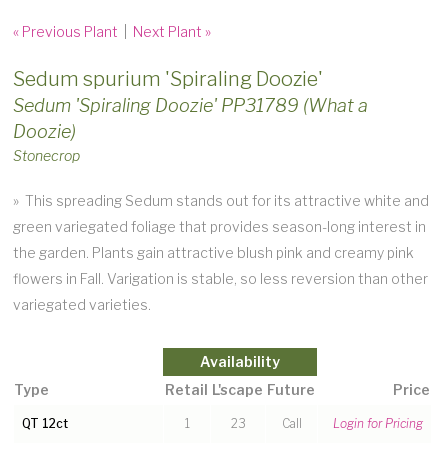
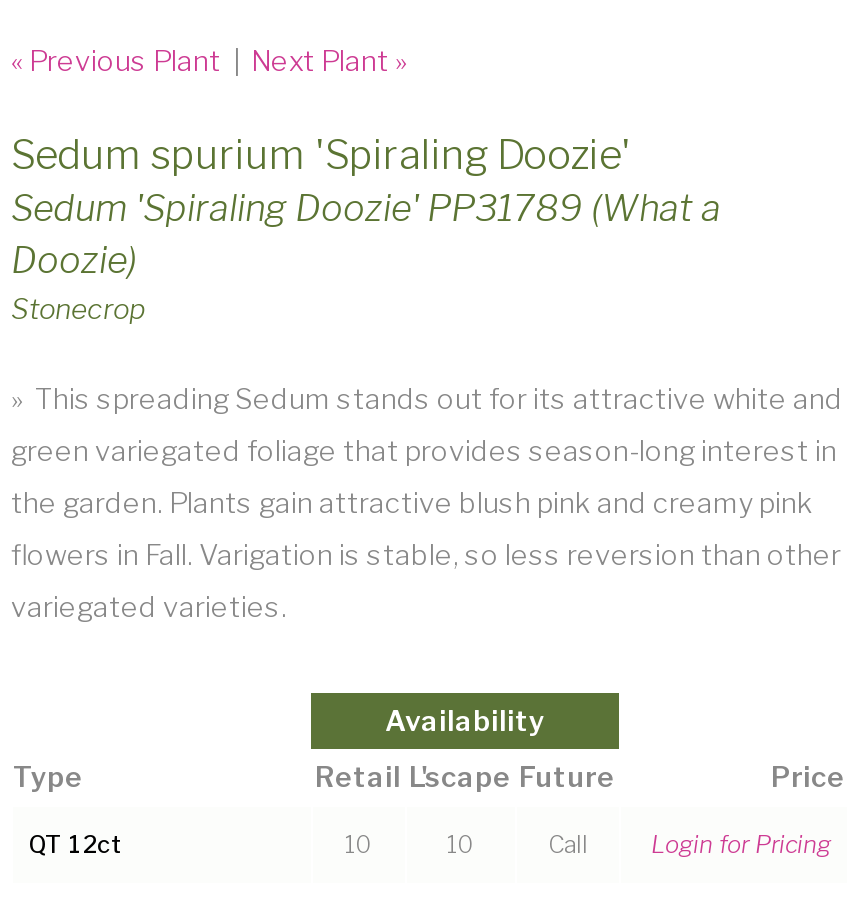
[184,417,189,431] 1 -> [345,832,373,860] 10
[230,417,245,431] 23 -> [447,832,475,860] 10

